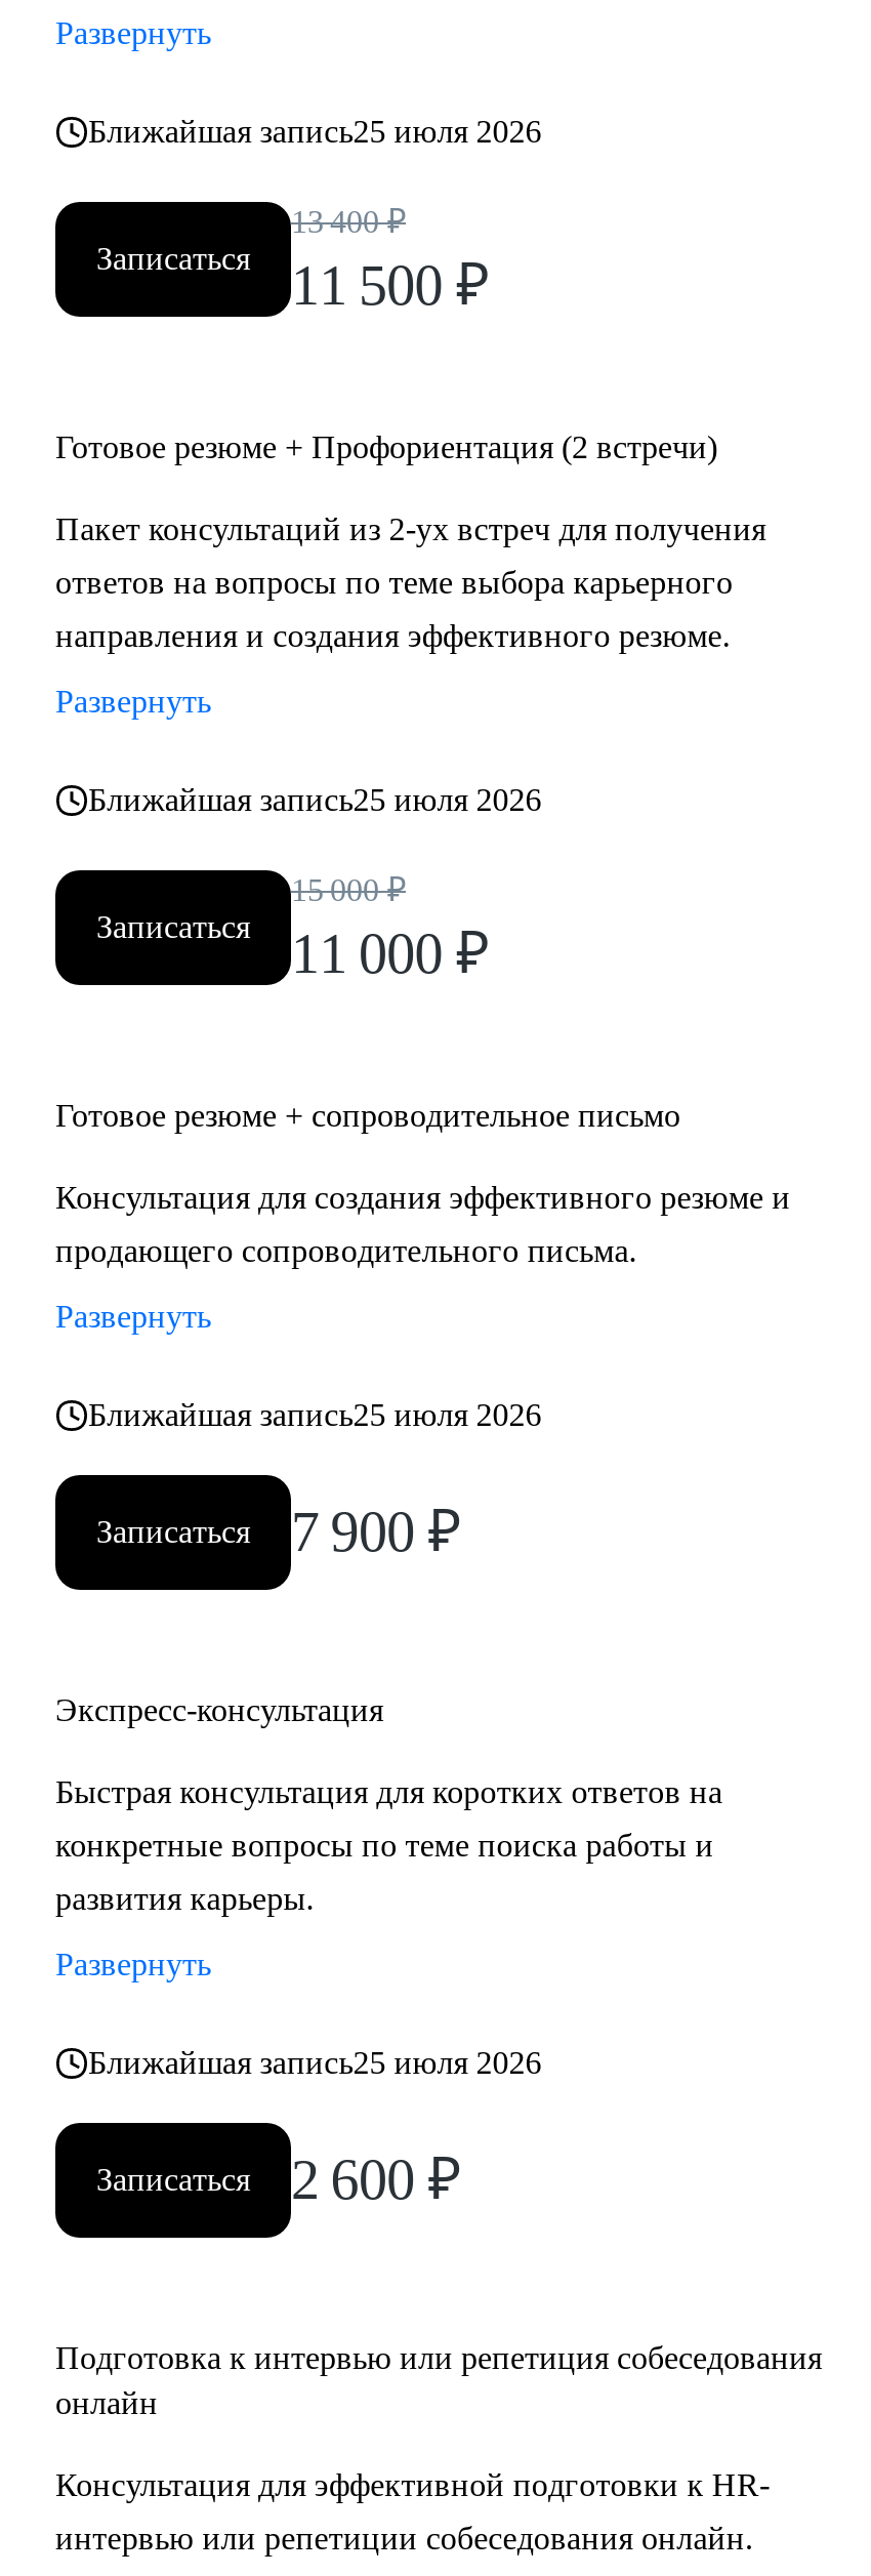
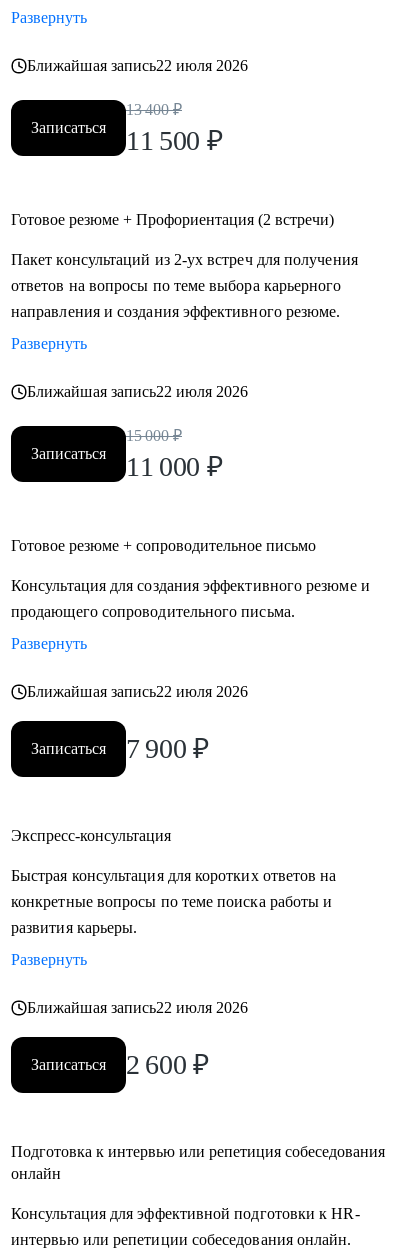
[88,114,542,149] Ближайшая запись25 июля 2026 -> [27,57,248,74] Ближайшая запись22 июля 2026
[88,782,542,817] Ближайшая запись25 июля 2026 -> [27,383,248,400] Ближайшая запись22 июля 2026
[88,1397,542,1432] Ближайшая запись25 июля 2026 -> [27,683,248,700] Ближайшая запись22 июля 2026
[88,2045,542,2080] Ближайшая запись25 июля 2026 -> [27,999,248,1016] Ближайшая запись22 июля 2026

